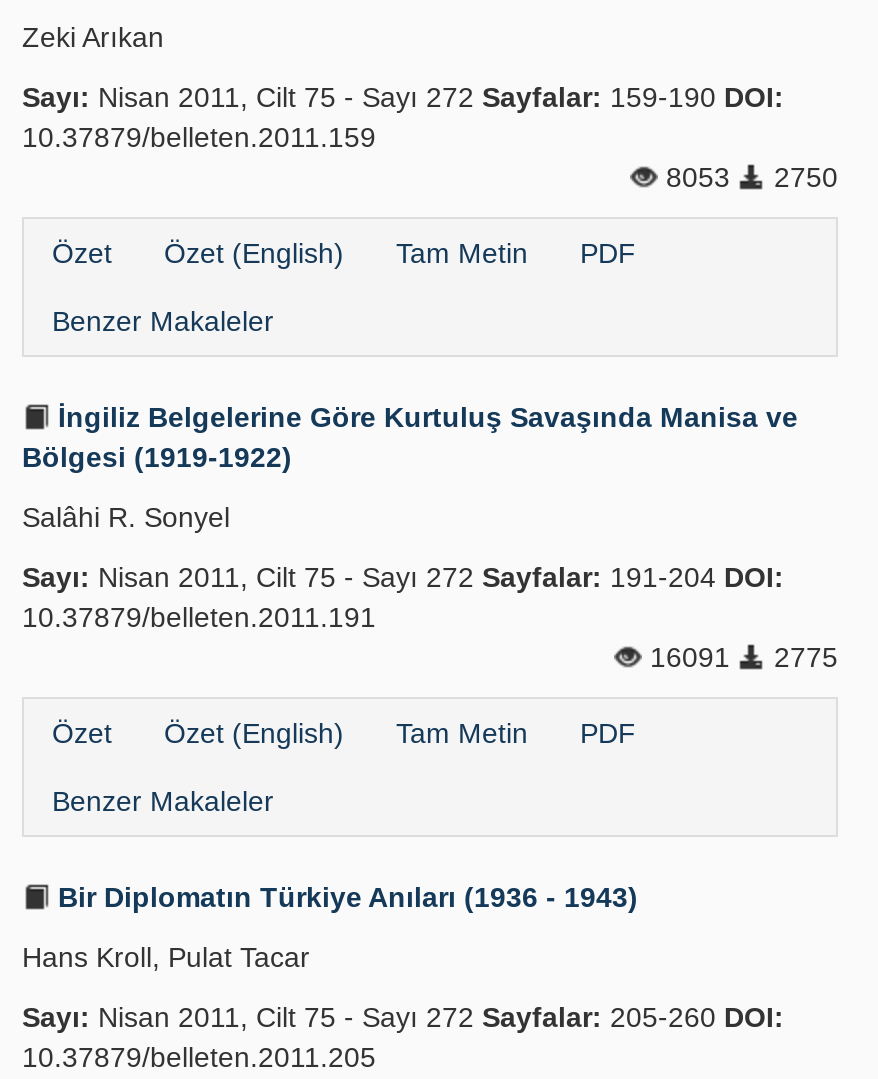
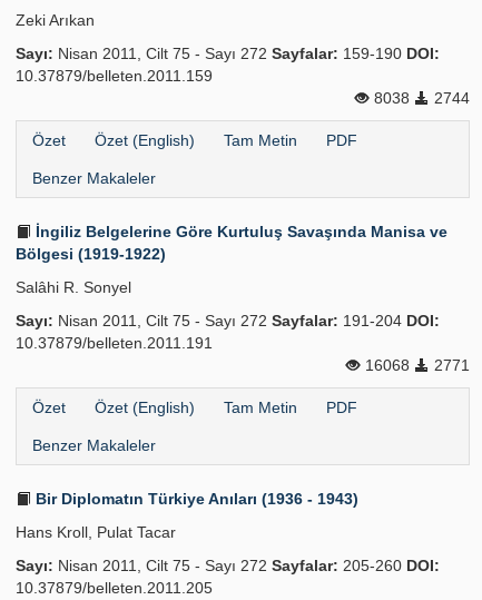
[658,161,738,193] 8053 -> [370,89,414,107] 8038
[766,161,838,193] 2750 -> [430,89,470,107] 2744
[642,641,738,673] 16091 -> [361,356,414,374] 16068
[766,641,838,673] 2775 -> [430,356,470,374] 2771

